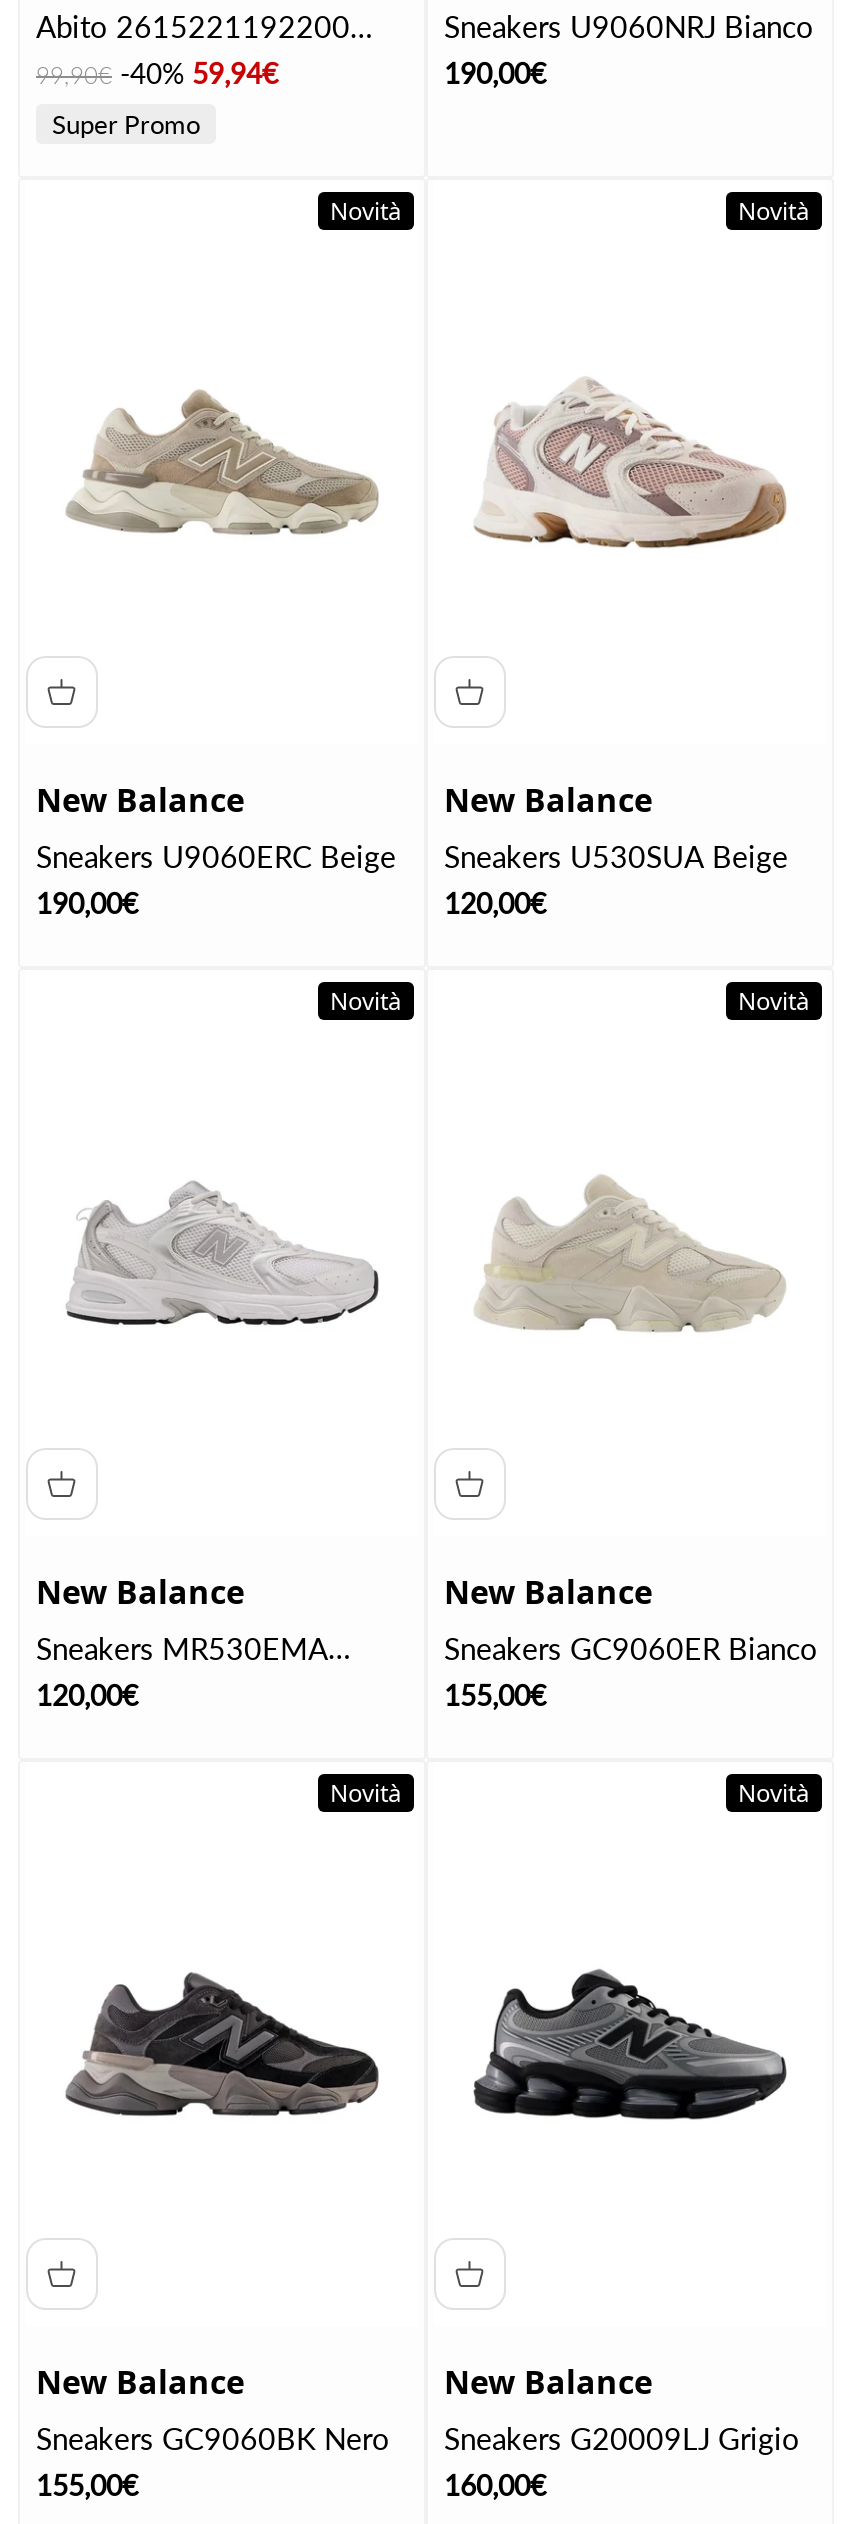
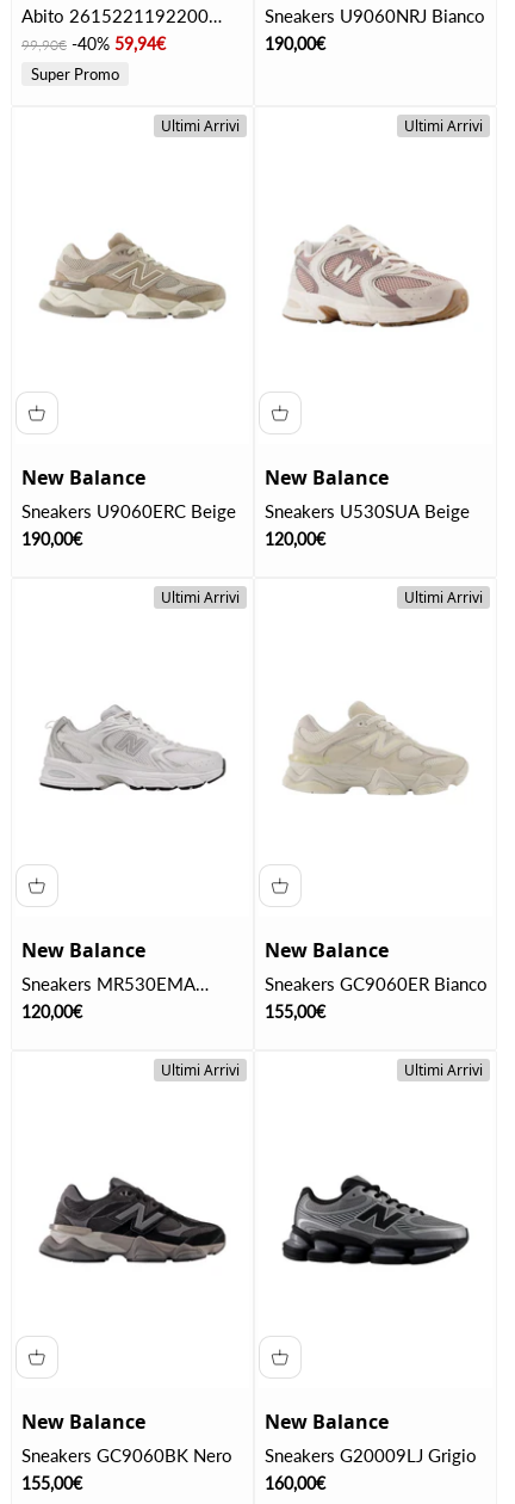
[330,194,402,228] Novità -> [161,116,240,136] Ultimi Arrivi
[738,194,810,228] Novità -> [404,116,483,136] Ultimi Arrivi
[330,985,402,1019] Novità -> [161,588,240,608] Ultimi Arrivi
[738,985,810,1019] Novità -> [404,588,483,608] Ultimi Arrivi
[330,1775,402,1809] Novità -> [161,1060,240,1080] Ultimi Arrivi
[738,1775,810,1809] Novità -> [404,1060,483,1080] Ultimi Arrivi

